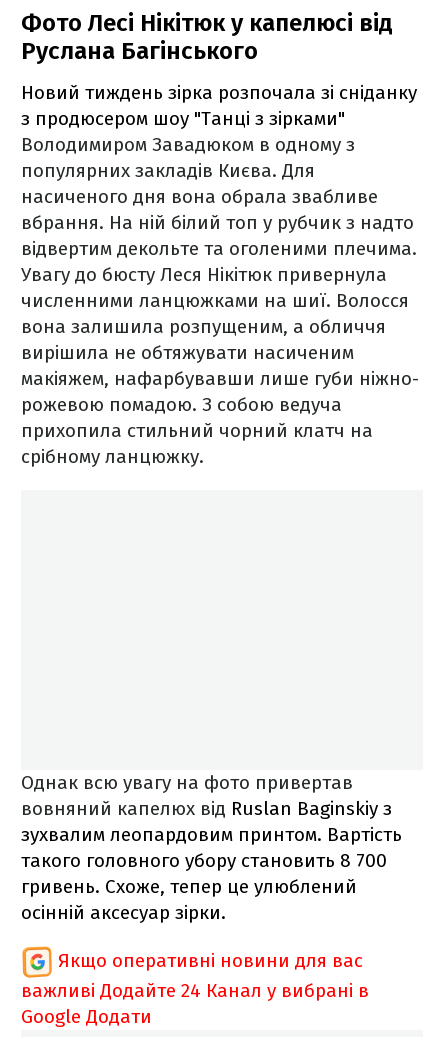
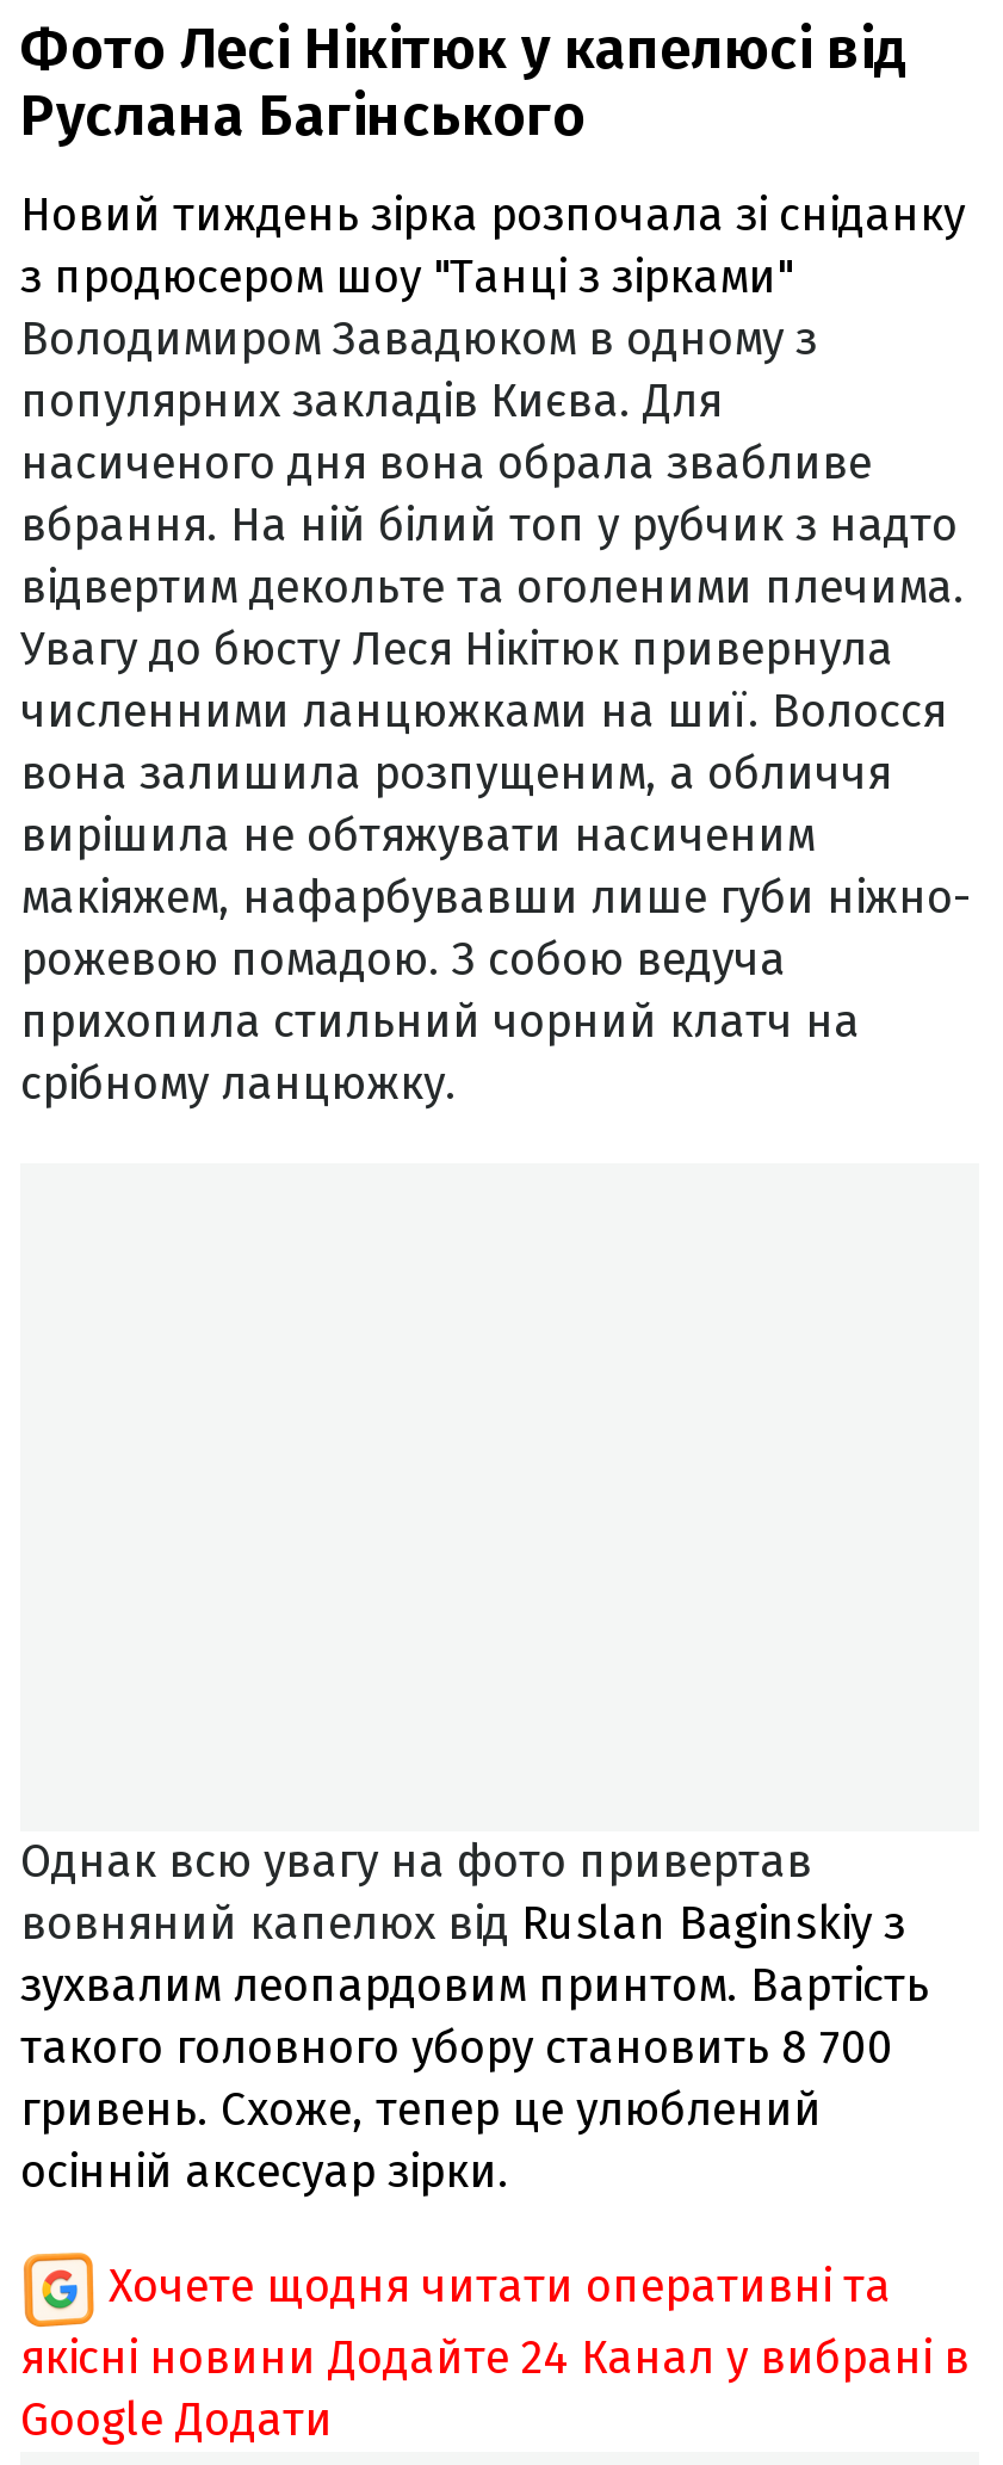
[21,949,369,1002] Якщо оперативні новини для вас | важливі Додайте 24 Канал у вибрані в -> [20,2258,970,2384] Хочете щодня читати оперативні та | якісні новини Додайте 24 Канал у вибрані в

